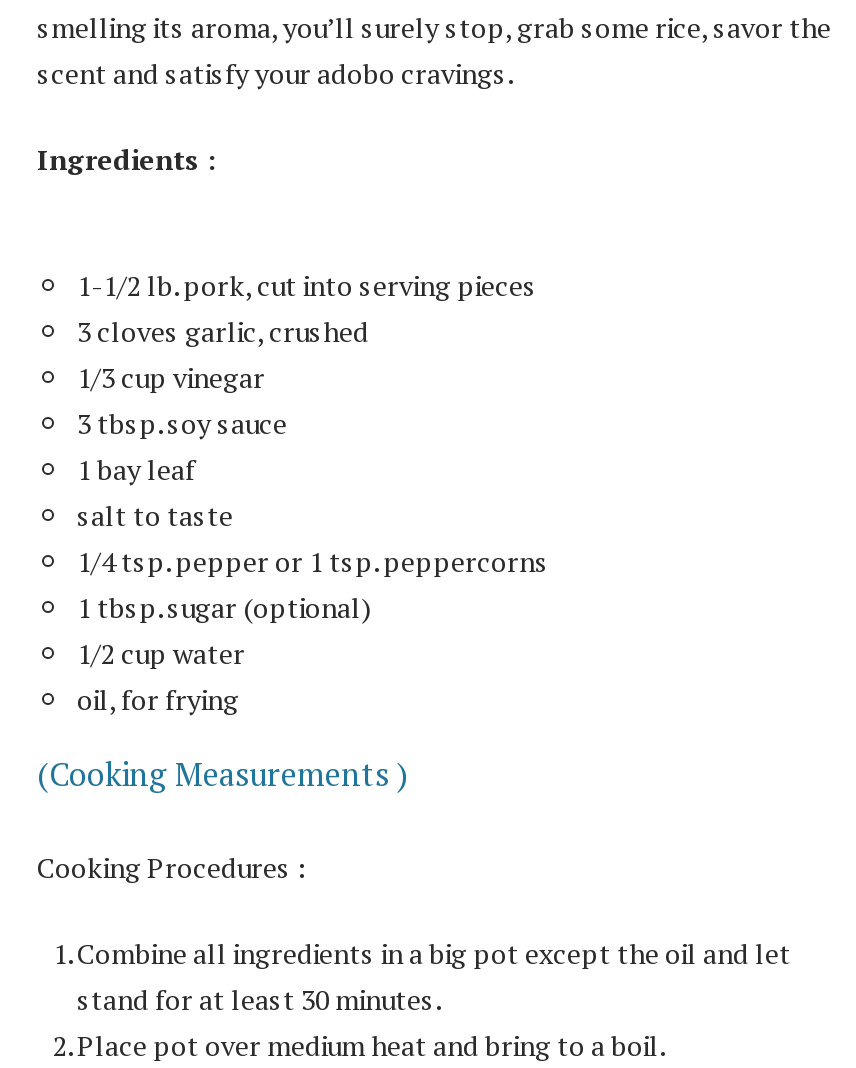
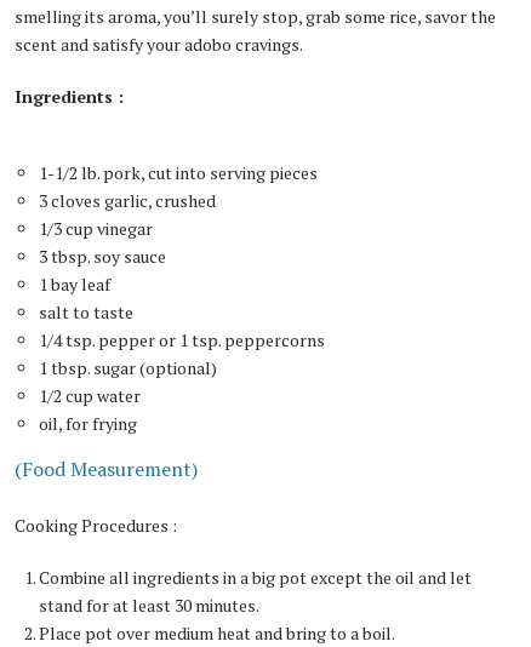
[37,751,407,795] (Cooking Measurements ) -> [15,455,198,482] (Food Measurement)

